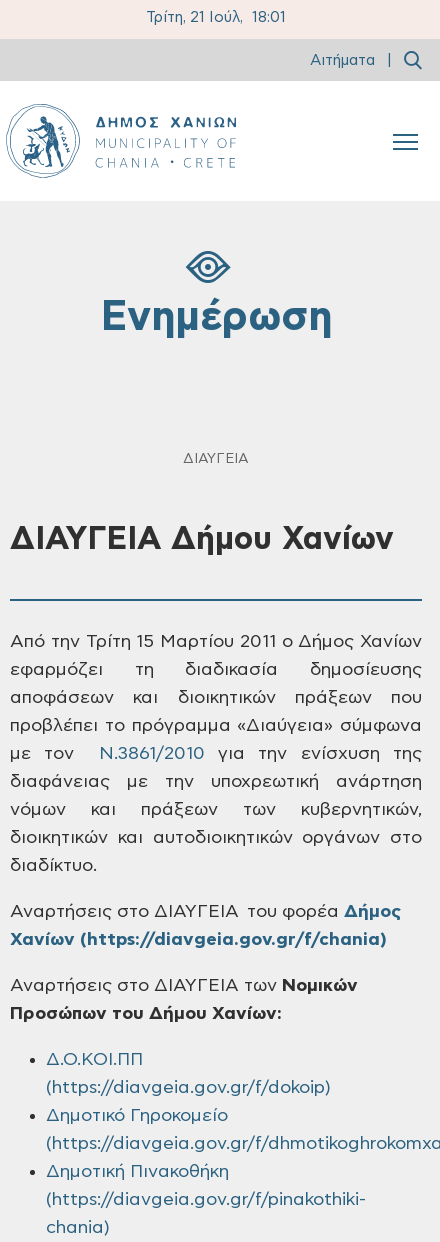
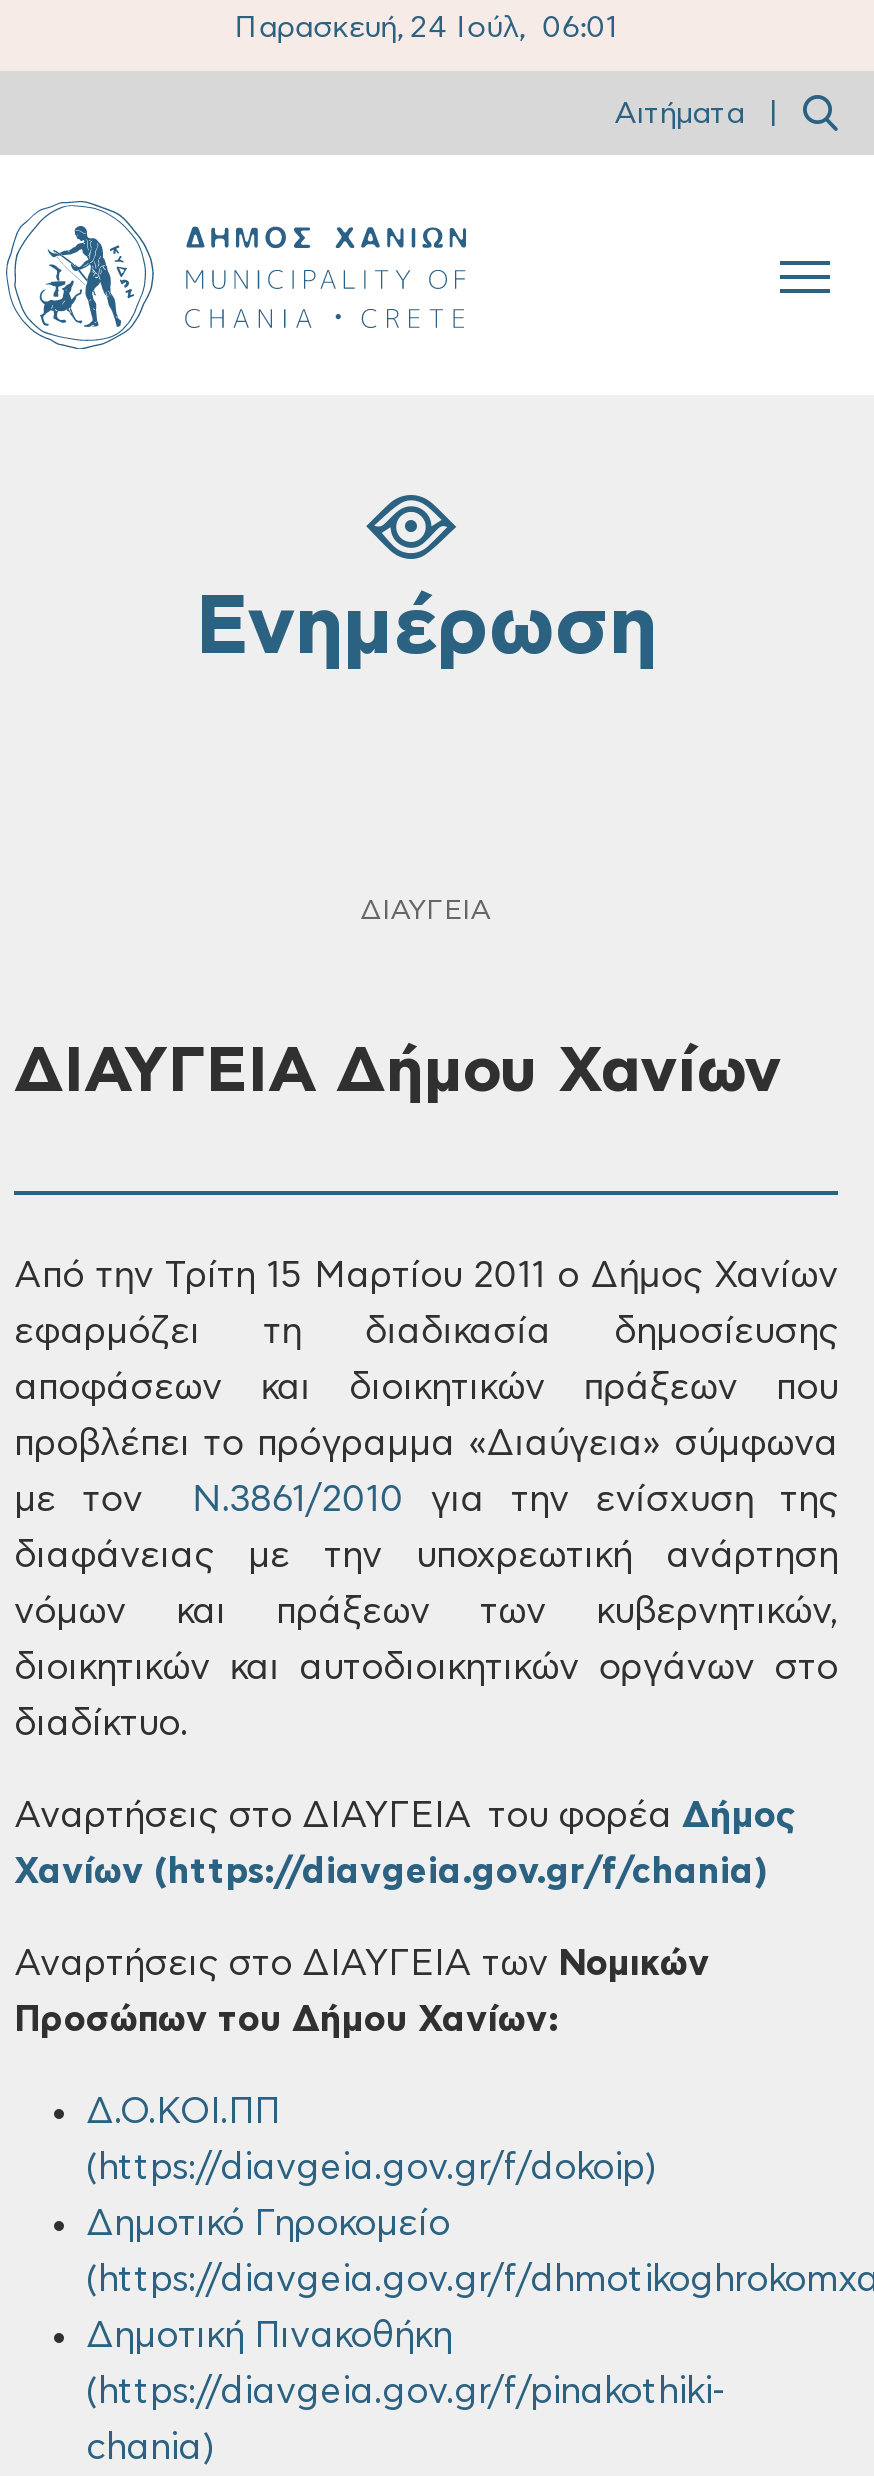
[146,10,286,25] Τρίτη, 21 Ιούλ, 18:01 -> [234,13,618,43] Παρασκευή, 24 Ιούλ, 06:01

